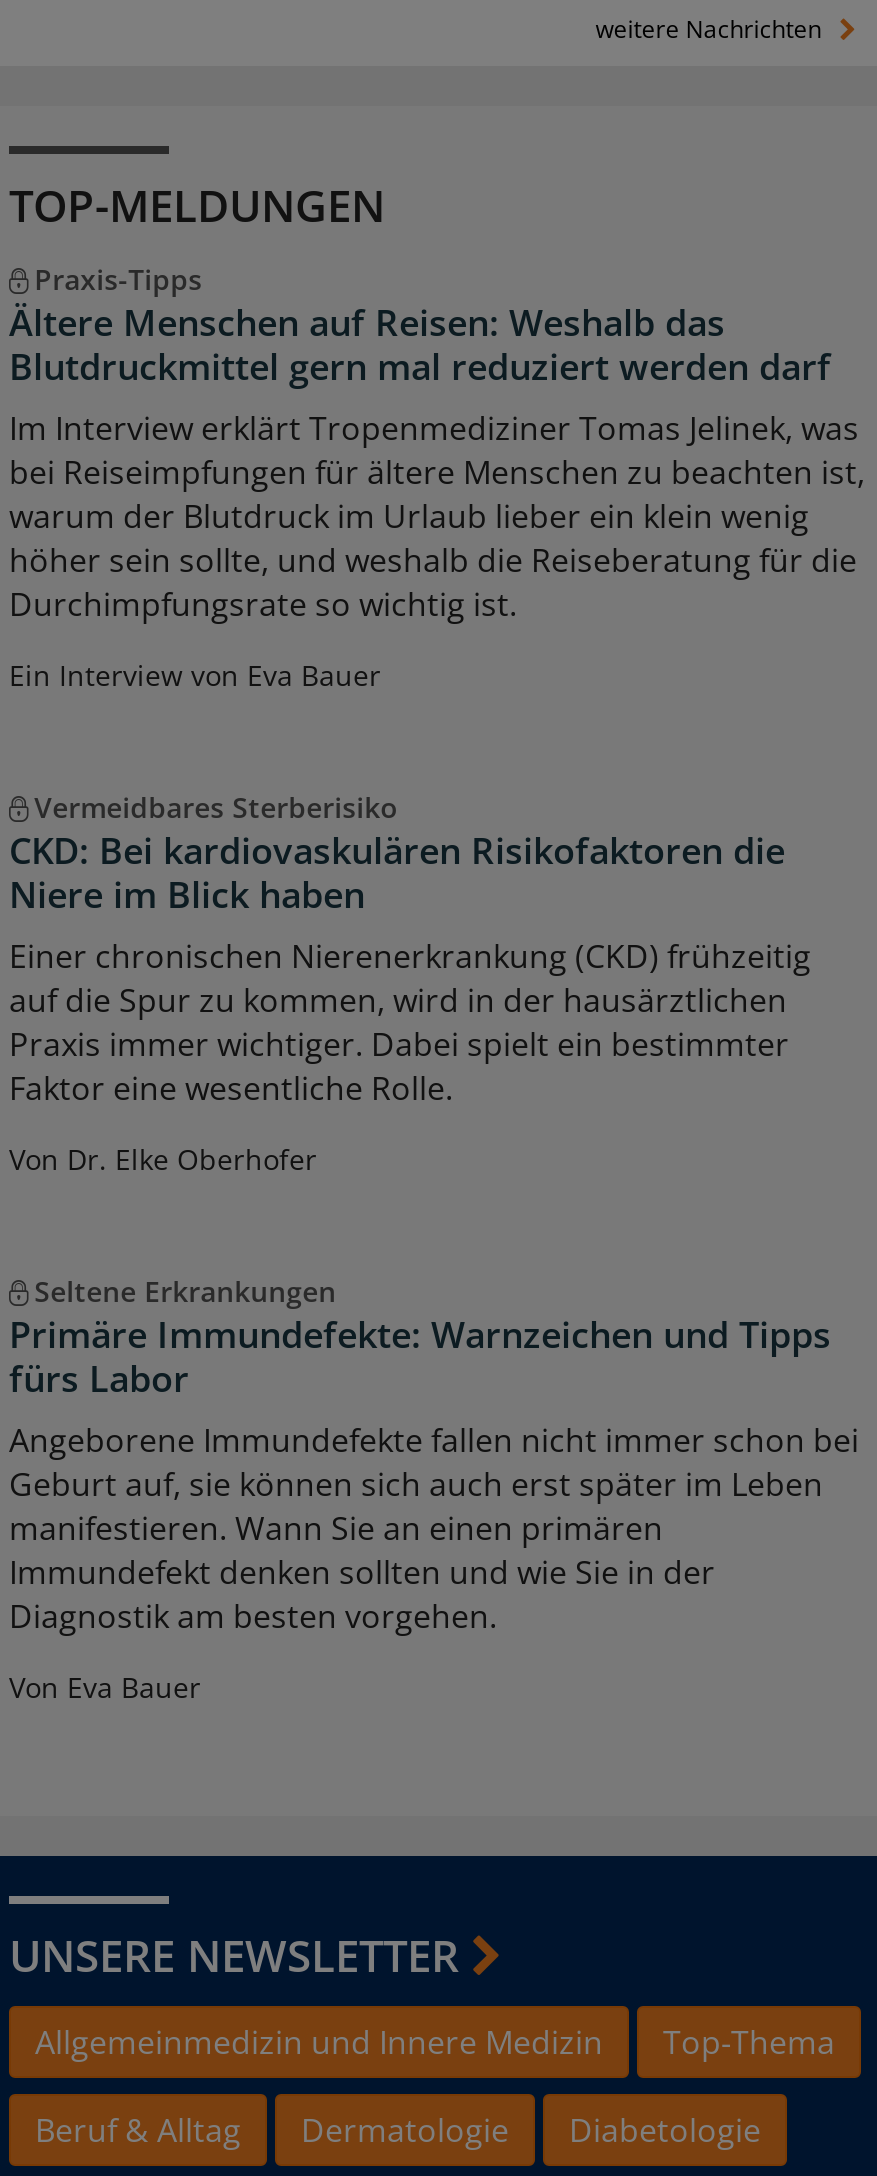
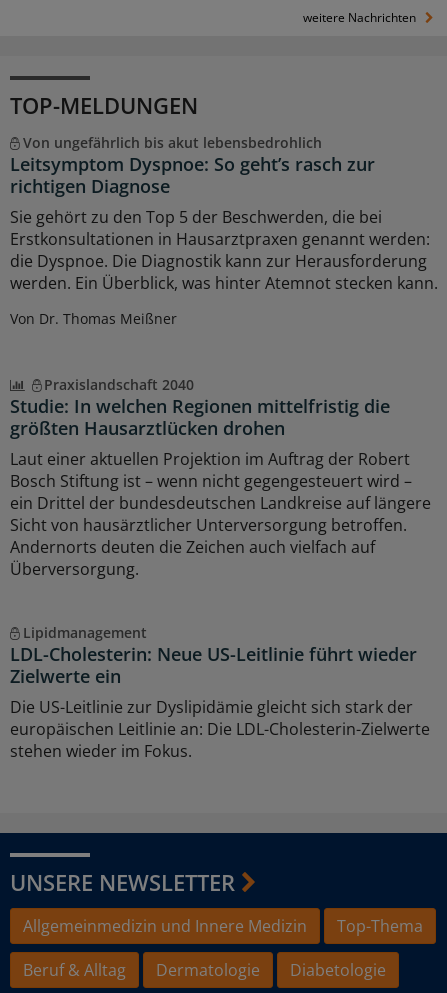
[9,260,865,1706] Praxis-Tipps | Ältere Menschen auf Reisen: Weshalb das | Blutdruckmittel gern mal reduziert werden darf | Im Interview erklärt Tropenmediziner Tomas Jelinek, was | bei Reiseimpfungen für ältere Menschen zu beachten ist, | warum der Blutdruck im Urlaub lieber ein klein wenig | höher sein sollte, und weshalb die Reiseberatung für die | Durchimpfungsrate so wichtig ist. | Ein Interview von Eva Bauer | Vermeidbares Sterberisiko | CKD: Bei kardiovaskulären Risikofaktoren die | Niere im Blick haben | Einer chronischen Nierenerkrankung (CKD) frühzeitig | auf die Spur zu kommen, wird in der hausärztlichen | Praxis immer wichtiger. Dabei spielt ein bestimmter | Faktor eine wesentliche Rolle. | Von Dr. Elke Oberhofer | Seltene Erkrankungen | Primäre Immundefekte: Warnzeichen und Tipps | fürs Labor | Angeborene Immundefekte fallen nicht immer schon bei | Geburt auf, sie können sich auch erst später im Leben | manifestieren. Wann Sie an einen primären | Immundefekt denken sollten und wie Sie in der | Diagnostik am besten vorgehen. | Von Eva Bauer -> [10,132,438,761] Von ungefährlich bis akut lebensbedrohlich | Leitsymptom Dyspnoe: So geht’s rasch zur | richtigen Diagnose | Sie gehört zu den Top 5 der Beschwerden, die bei | Erstkonsultationen in Hausarztpraxen genannt werden: | die Dyspnoe. Die Diagnostik kann zur Herausforderung | werden. Ein Überblick, was hinter Atemnot stecken kann. | Von Dr. Thomas Meißner | Praxislandschaft 2040 | Studie: In welchen Regionen mittelfristig die | größten Hausarztlücken drohen | Laut einer aktuellen Projektion im Auftrag der Robert | Bosch Stiftung ist – wenn nicht gegengesteuert wird – | ein Drittel der bundesdeutschen Landkreise auf längere | Sicht von hausärztlicher Unterversorgung betroffen. | Andernorts deuten die Zeichen auch vielfach auf | Überversorgung. | Lipidmanagement | LDL-Cholesterin: Neue US-Leitlinie führt wieder | Zielwerte ein | Die US-Leitlinie zur Dyslipidämie gleicht sich stark der | europäischen Leitlinie an: Die LDL-Cholesterin-Zielwerte | stehen wieder im Fokus.

